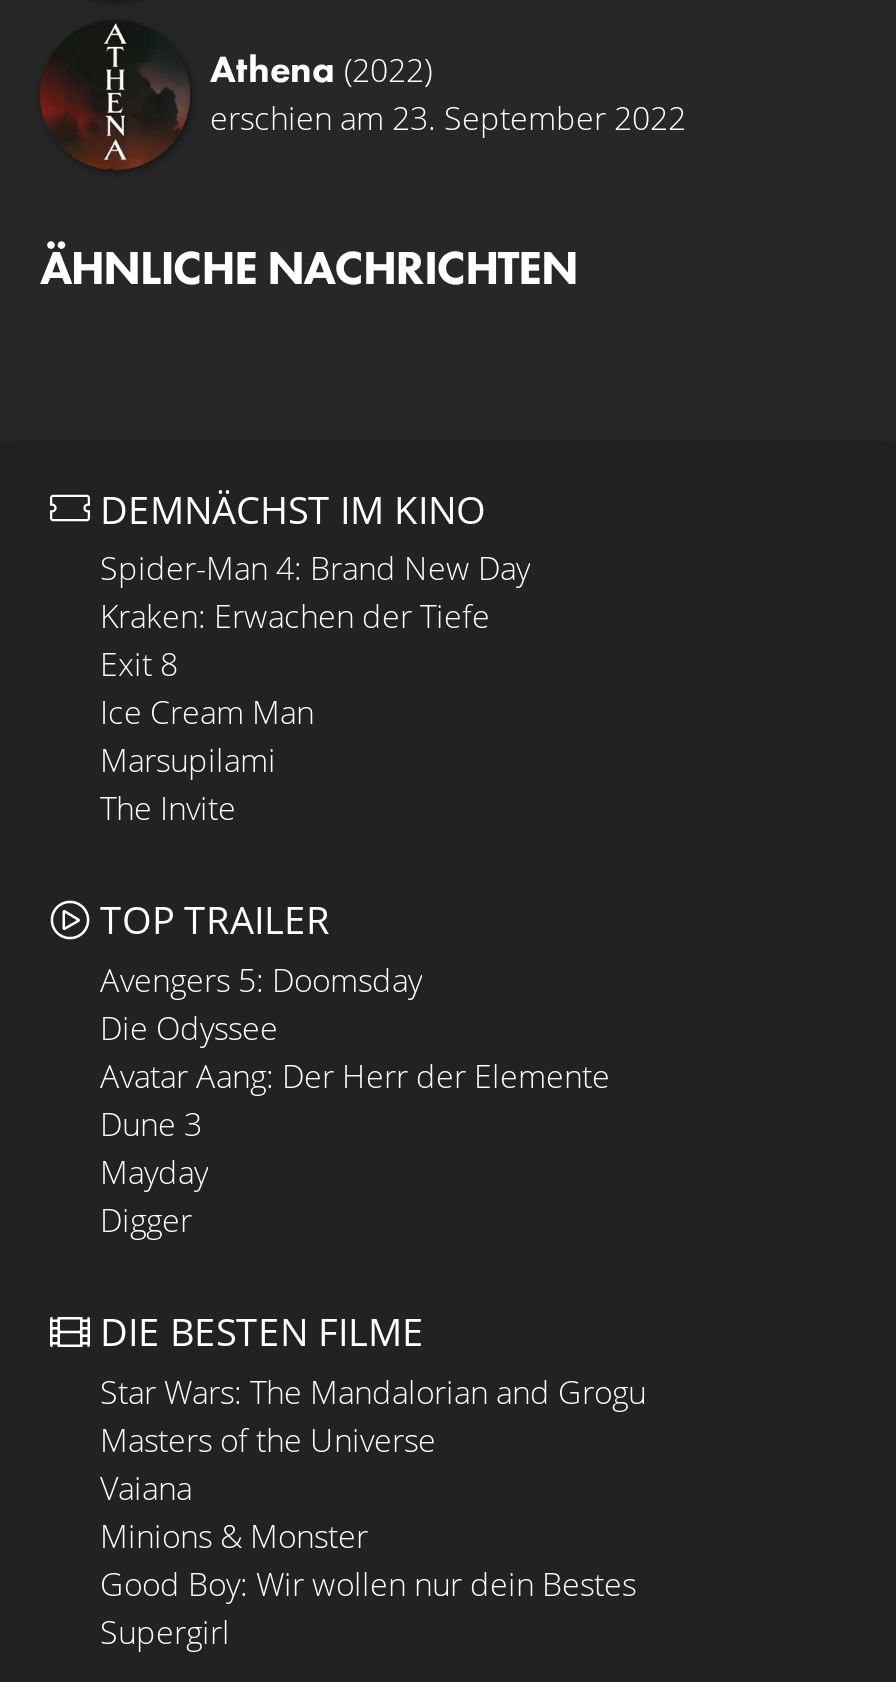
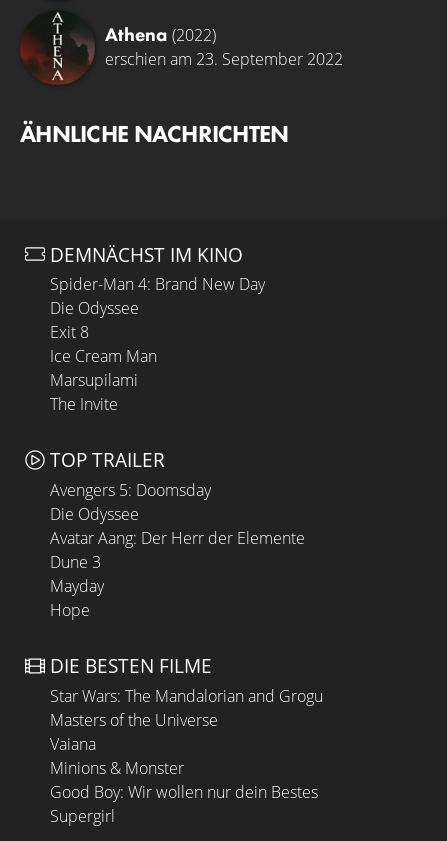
[100,594,490,638] Kraken: Erwachen der Tiefe -> [50,297,139,319] Die Odyssee
[100,1198,192,1242] Digger -> [50,599,90,621] Hope

